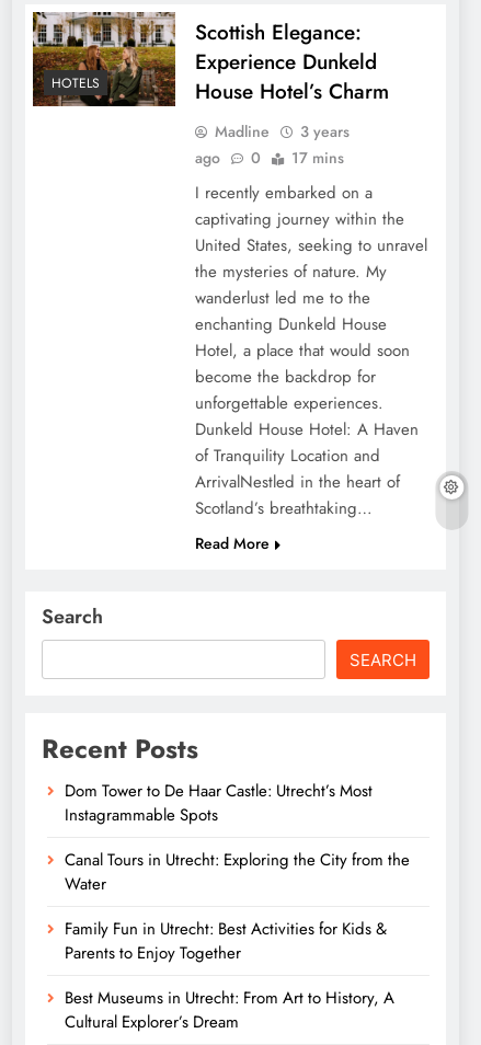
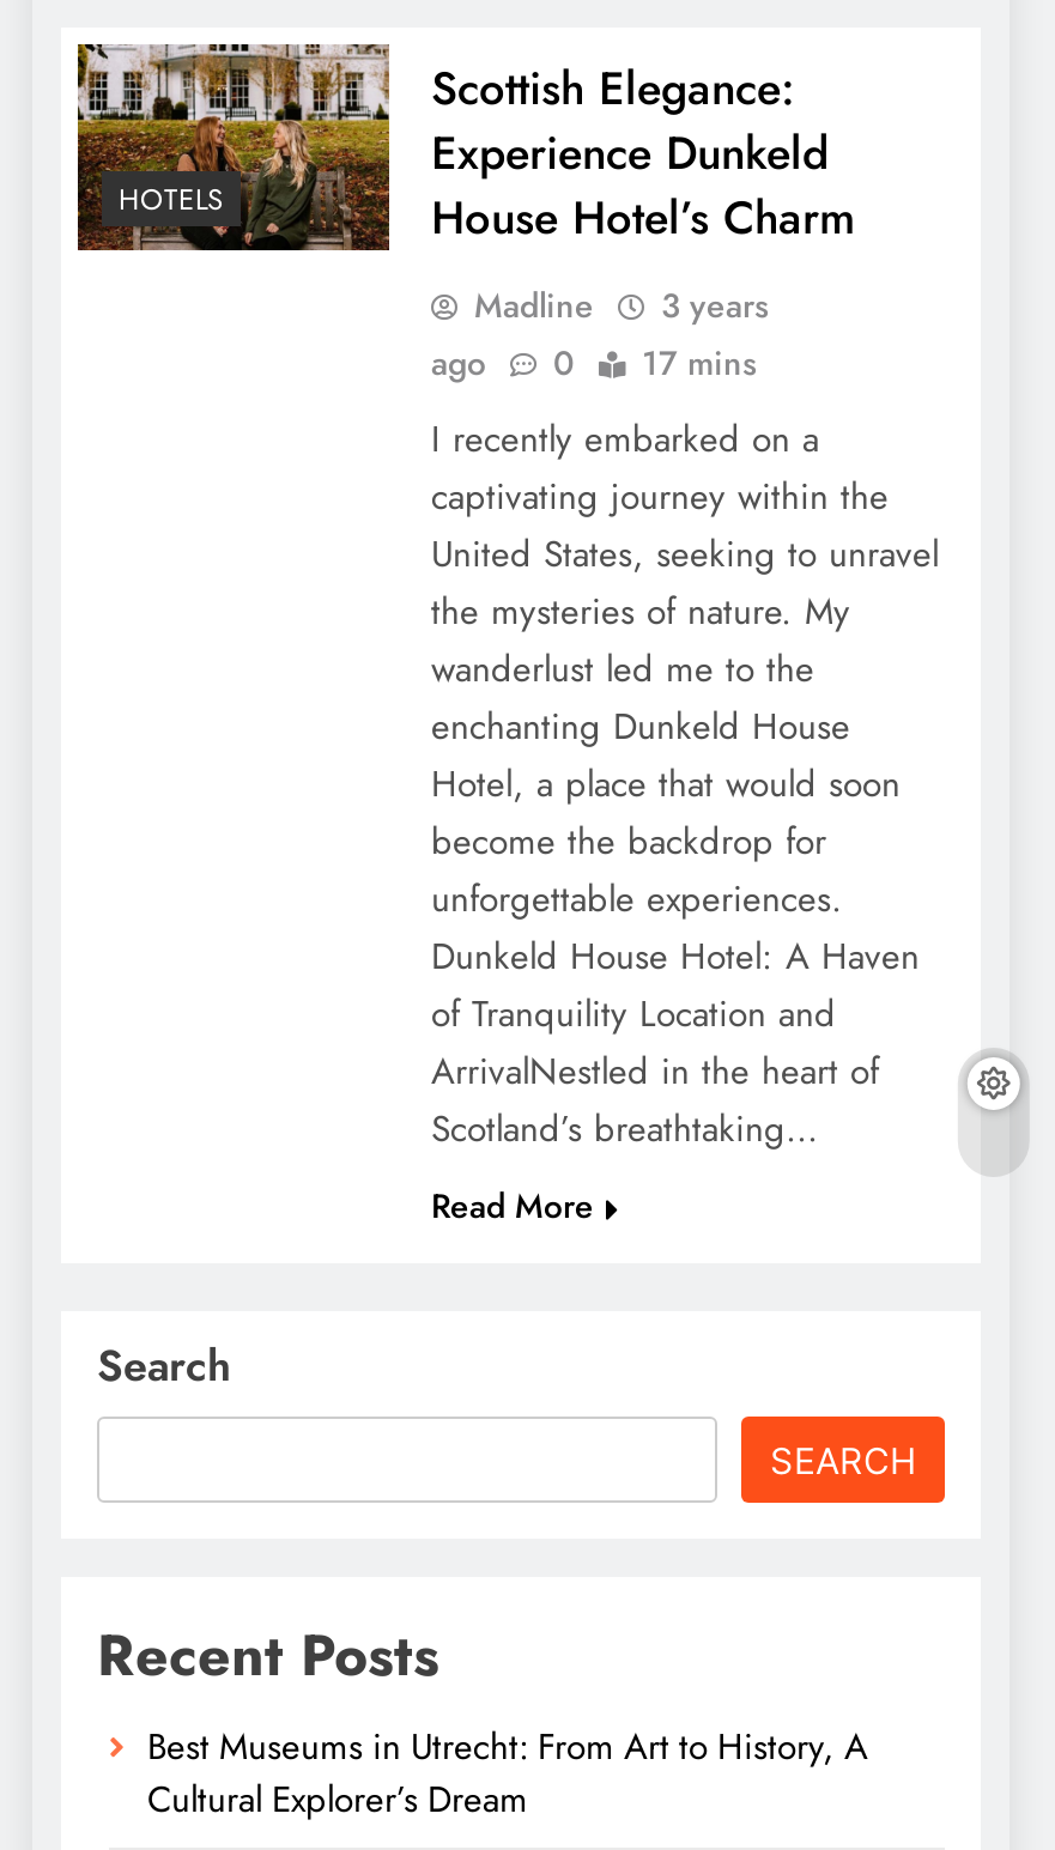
[65,779,410,965] Dom Tower to De Haar Castle: Utrecht’s Most | Instagrammable Spots | Canal Tours in Utrecht: Exploring the City from the | Water | Family Fun in Utrecht: Best Activities for Kids & | Parents to Enjoy Together -> none

